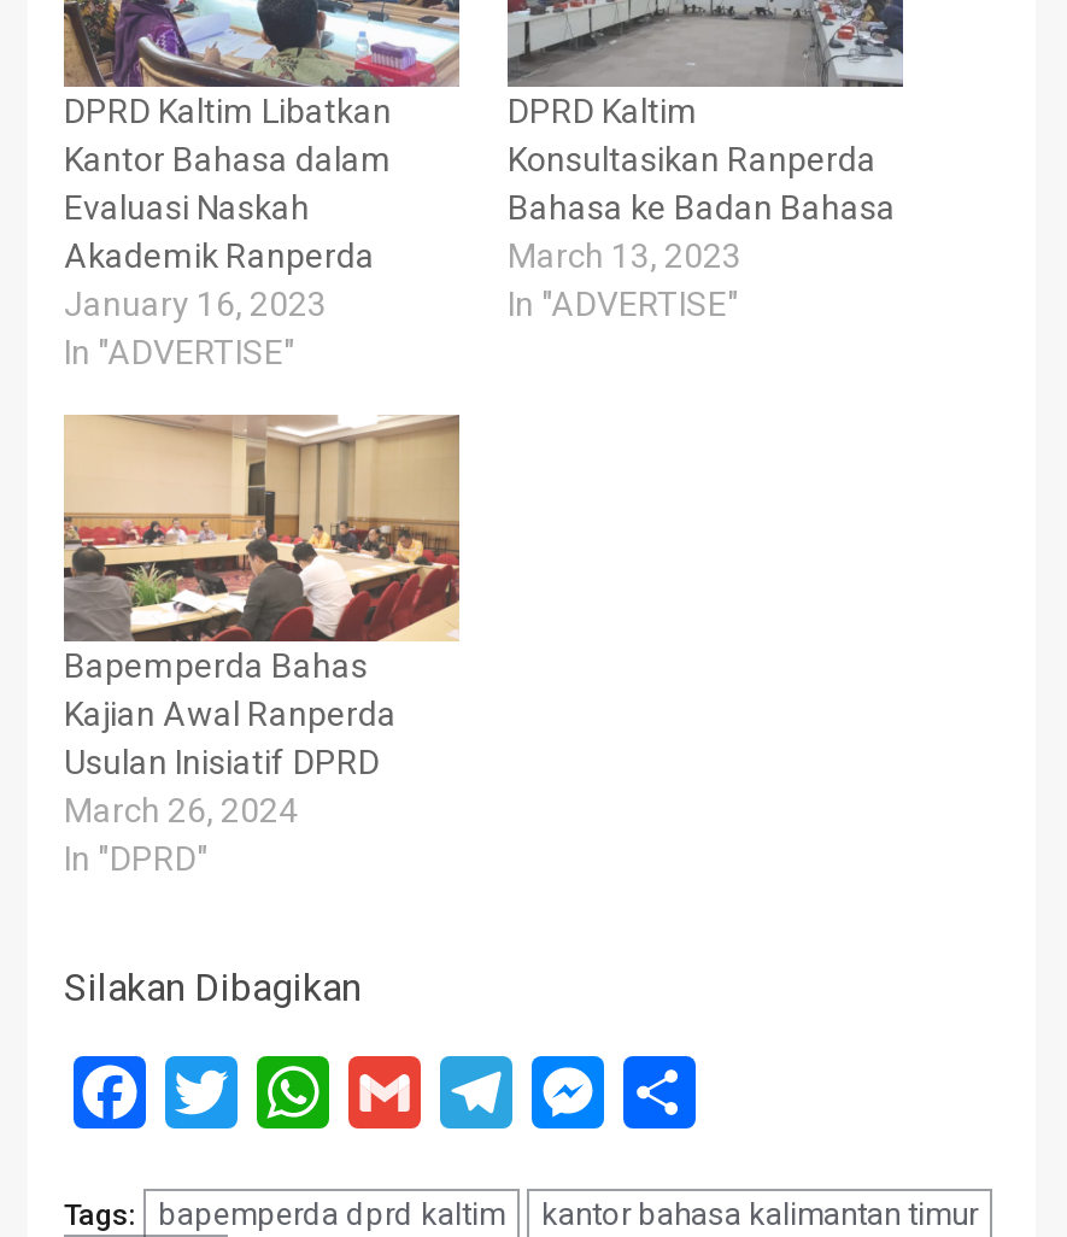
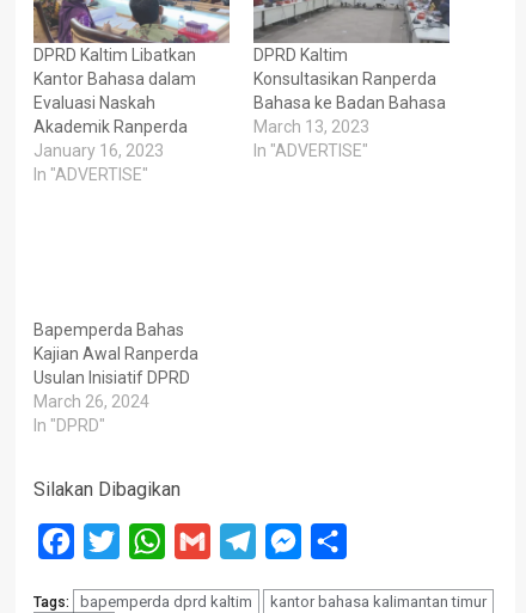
[61,412,462,644] [image] -> none

